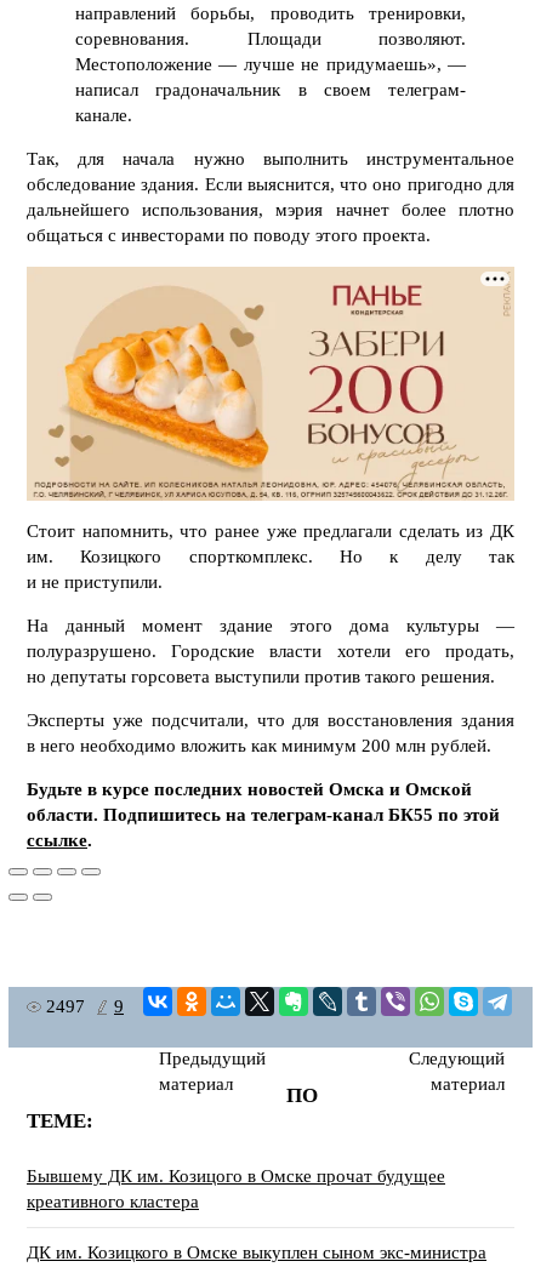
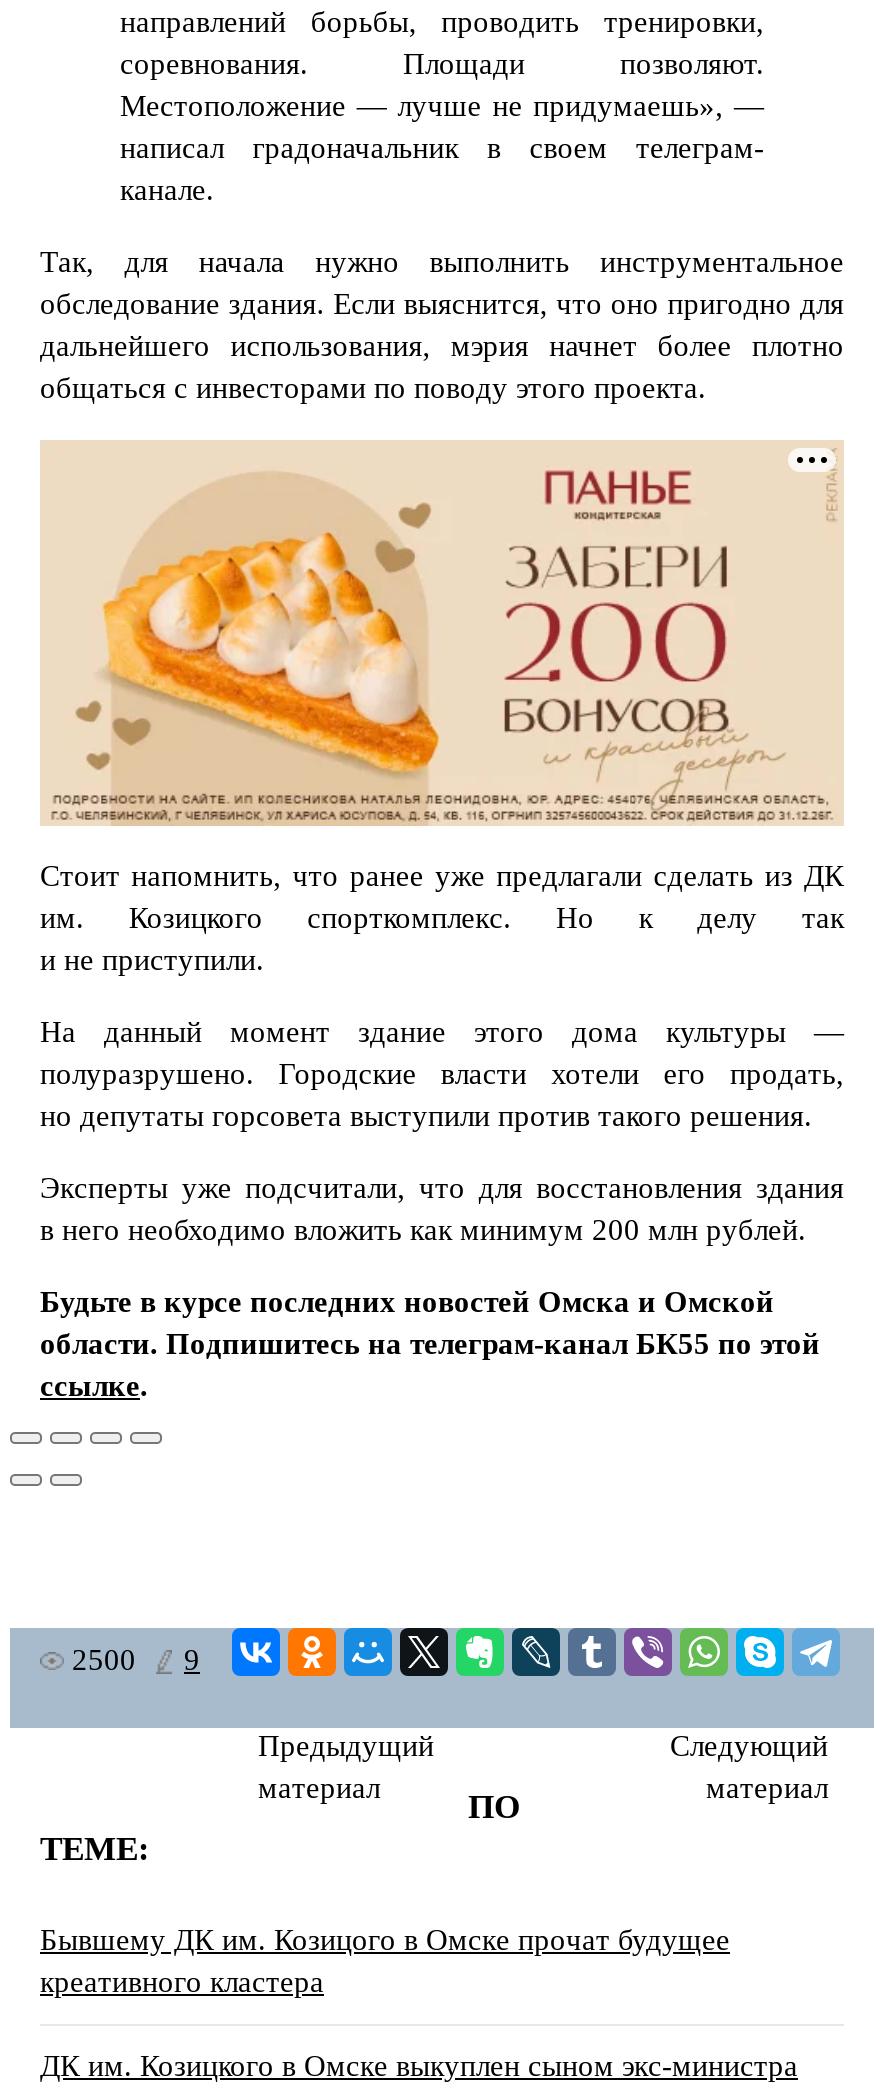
[46,997,124,1016] 2497 9 -> [72,1644,200,1676] 2500 9

